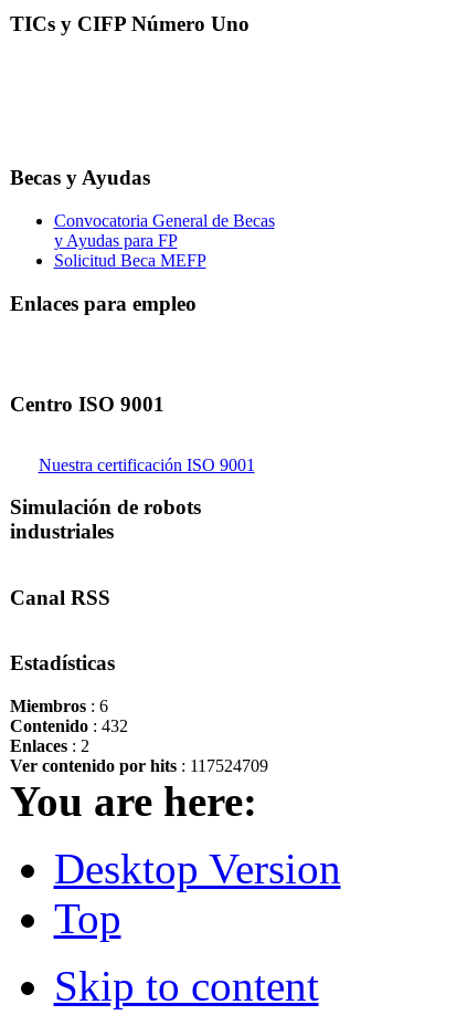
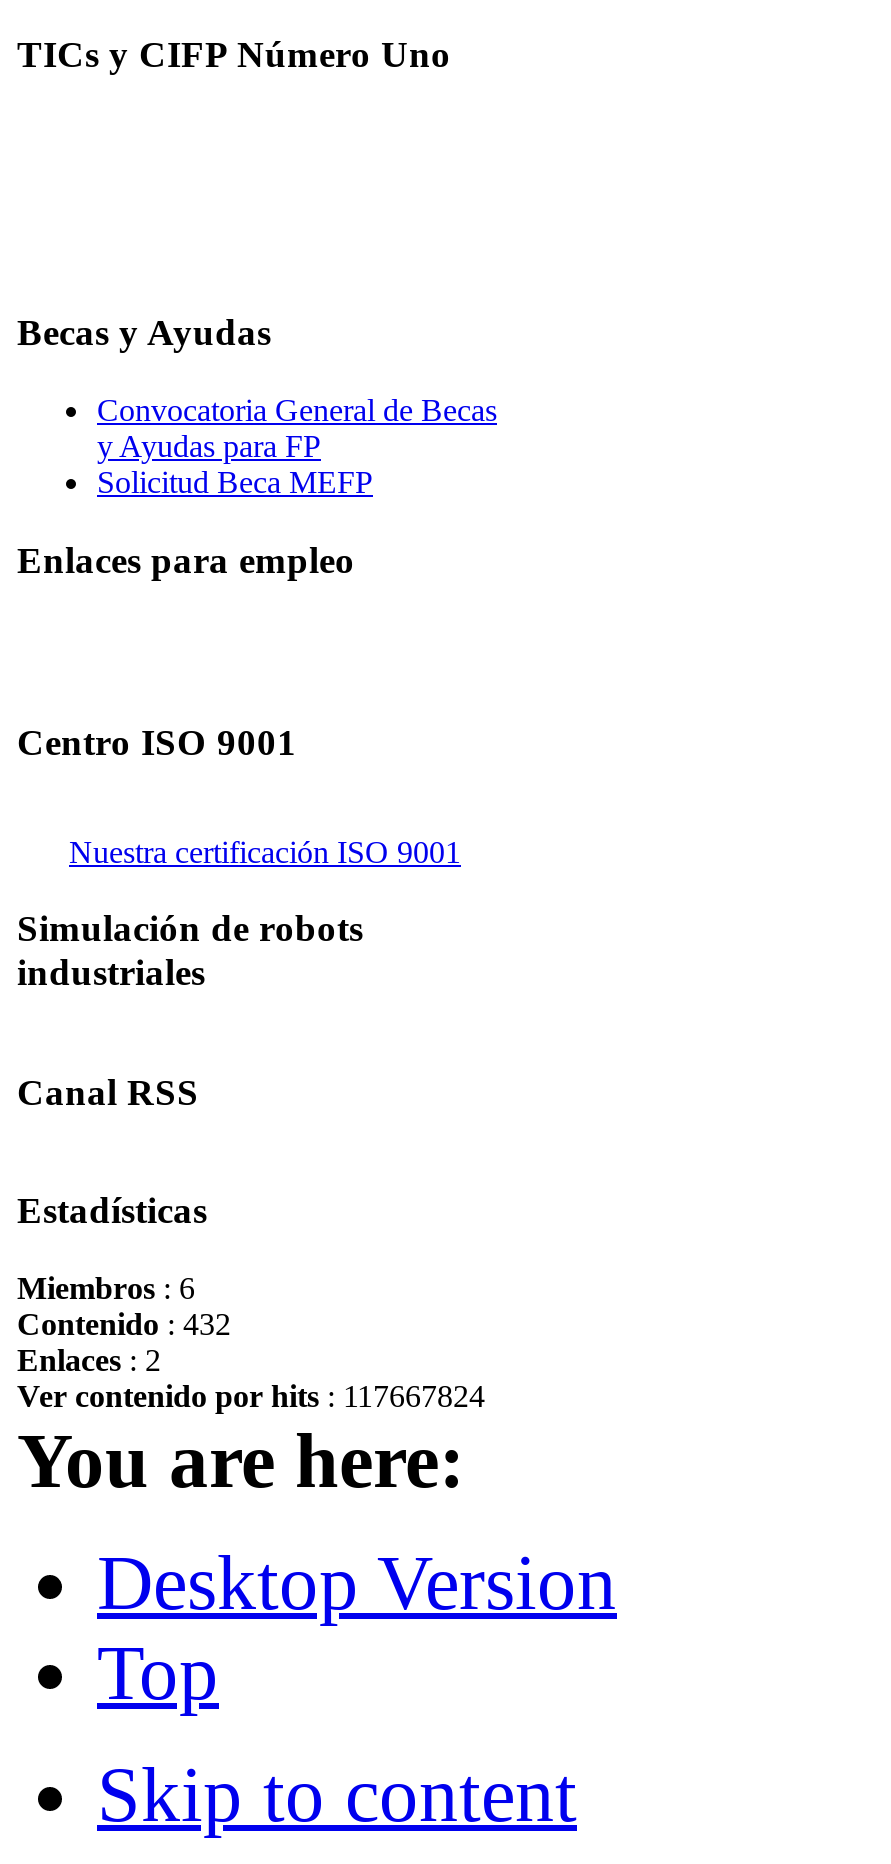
[9,756,268,775] Ver contenido por hits: 117524709 -> [17,1379,485,1413] Ver contenido por hits: 117667824

